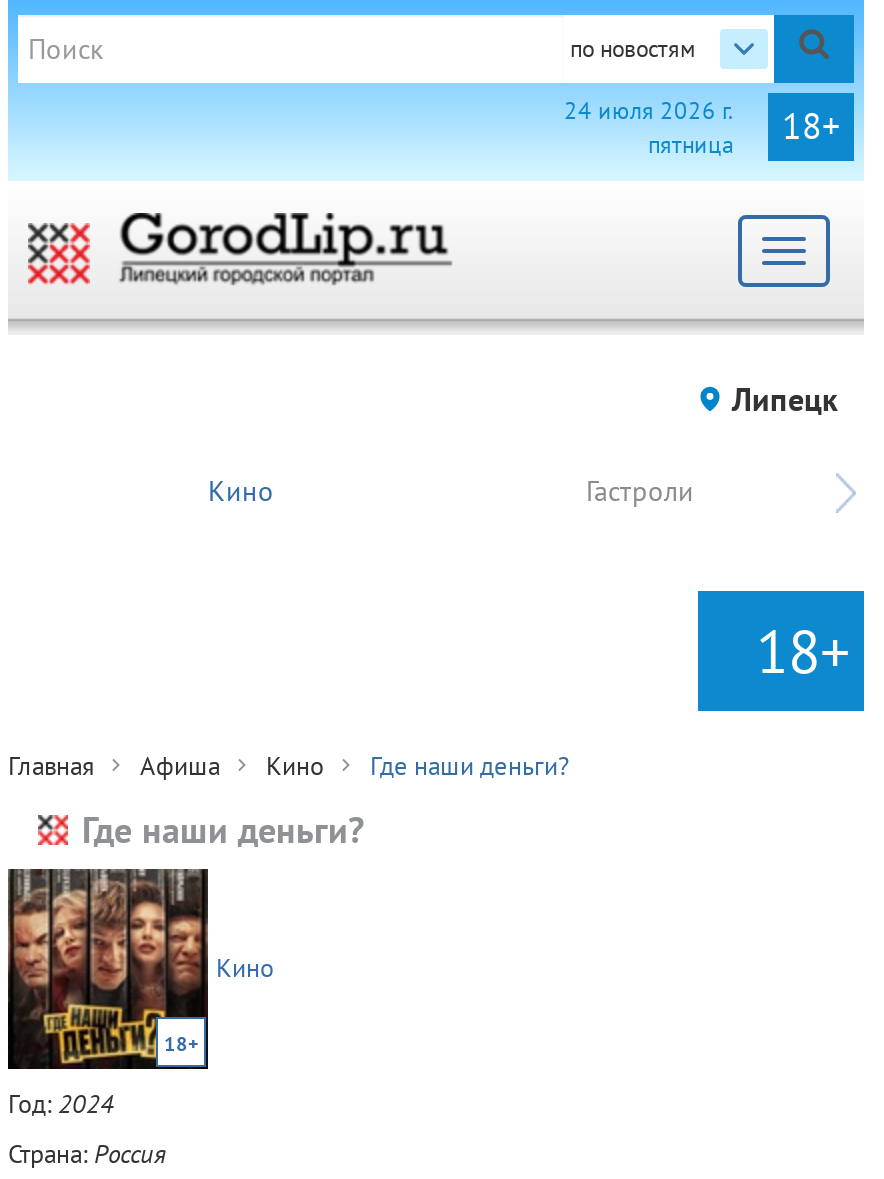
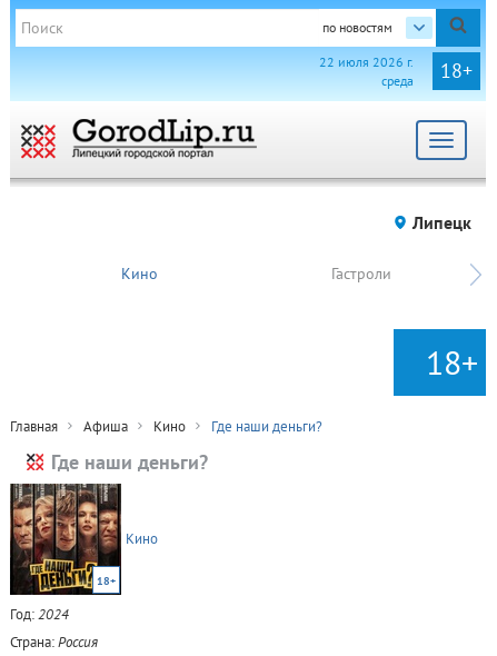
[564,95,734,159] 24 июля 2026 г. | пятница -> [319,53,414,89] 22 июля 2026 г. | среда

